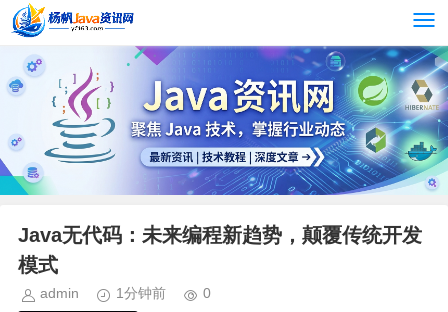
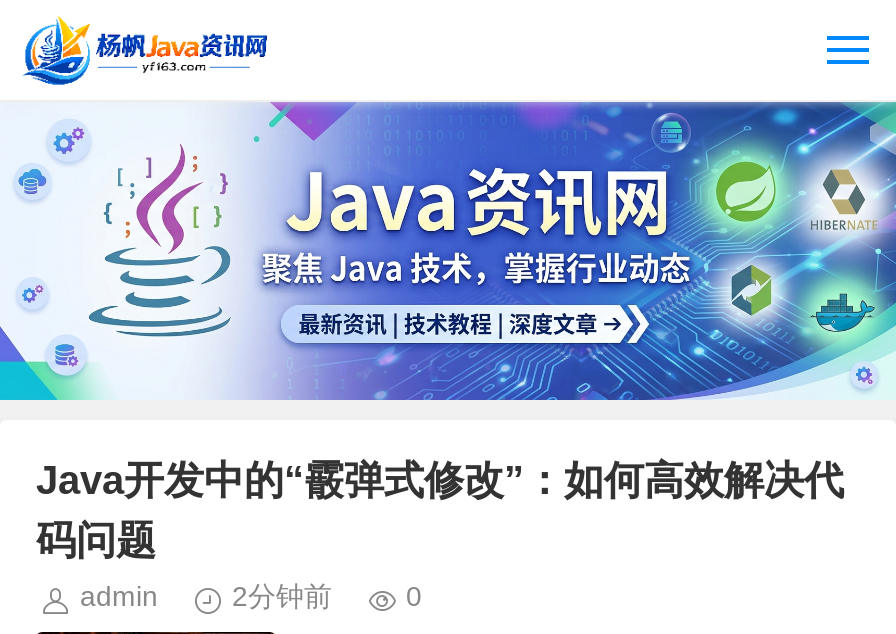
[18,224,422,276] Java无代码：未来编程新趋势，颠覆传统开发 | 模式 -> [36,458,844,562] Java开发中的“霰弹式修改”：如何高效解决代 | 码问题
[116,285,166,301] 1分钟前 -> [232,580,332,612] 2分钟前

